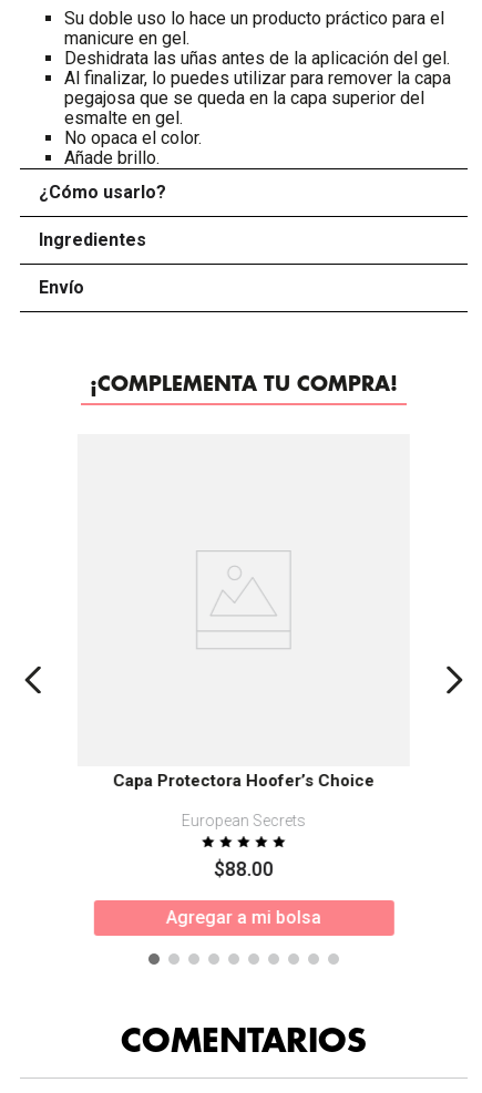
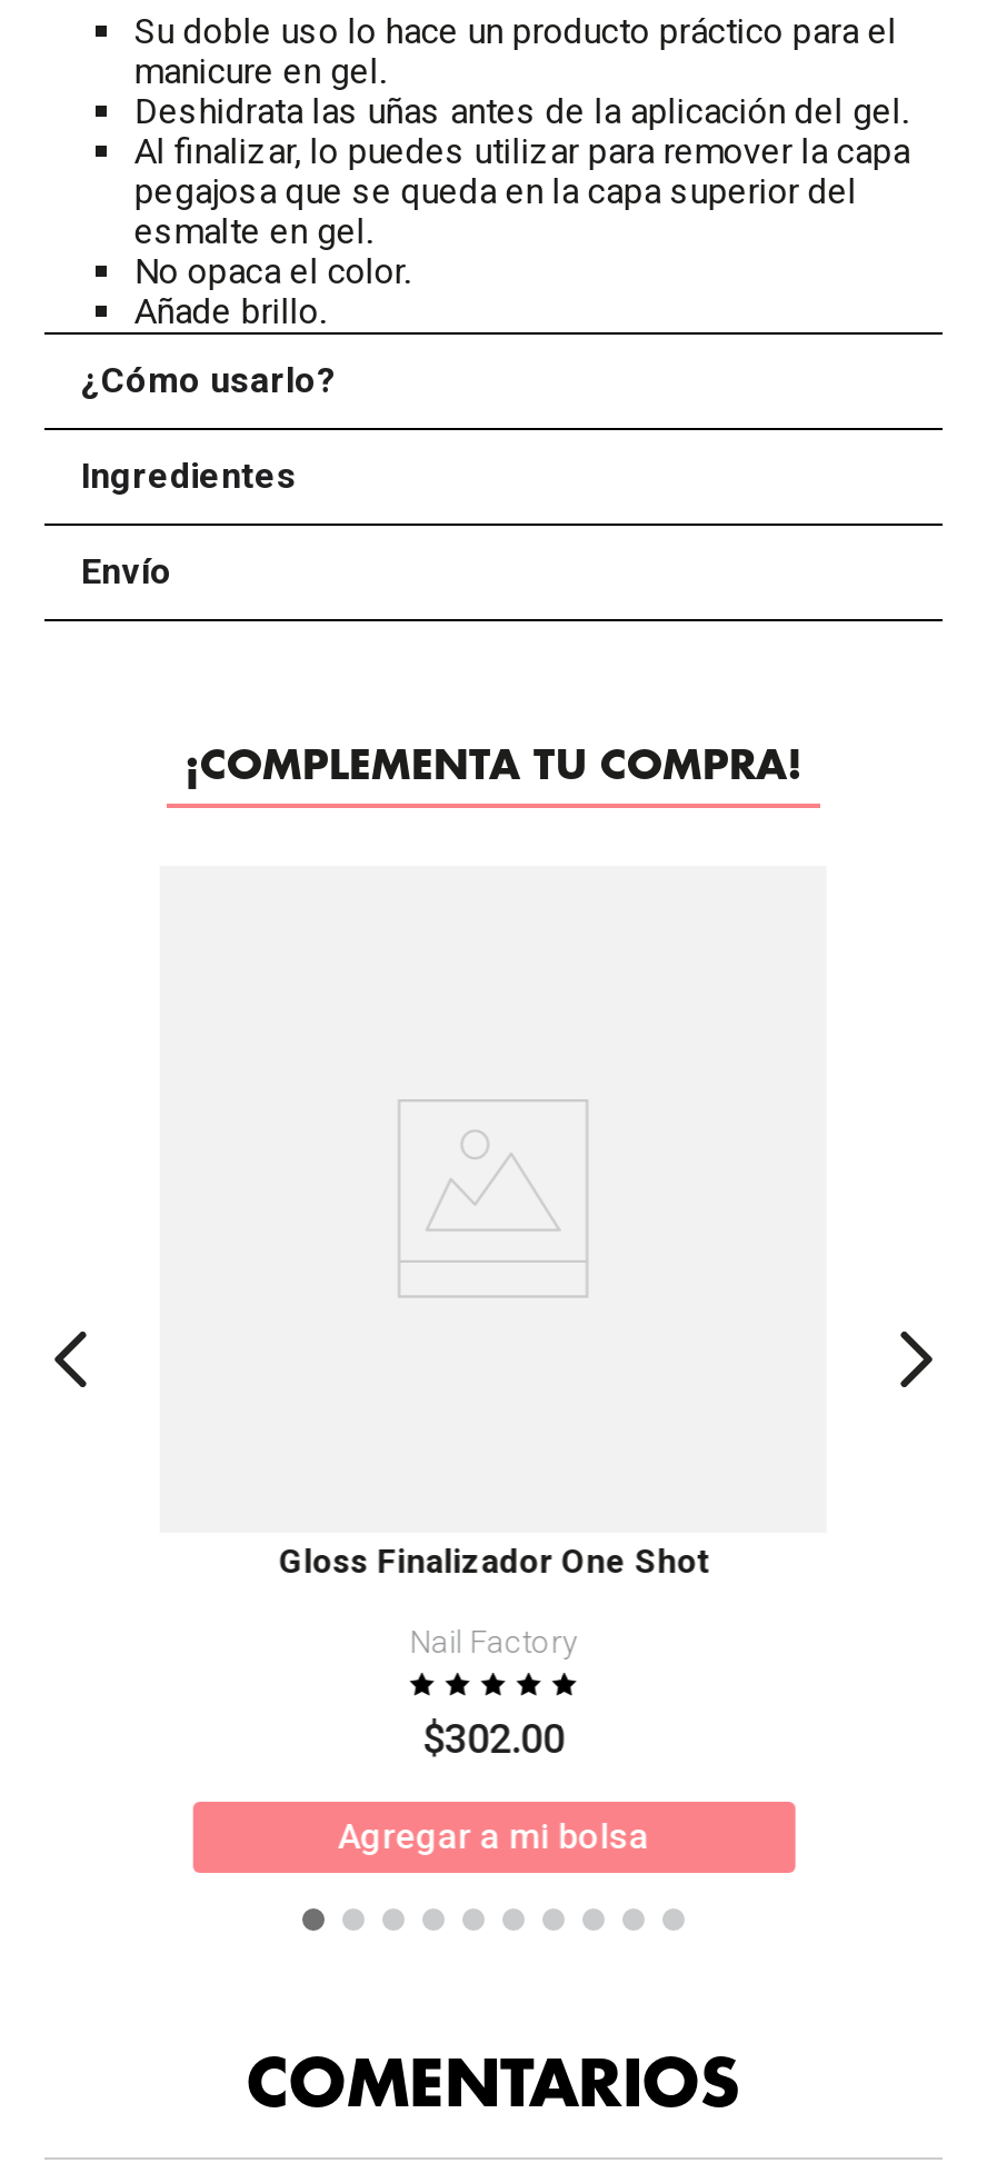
[113,771,375,790] Capa Protectora Hoofer’s Choice -> [279,1541,708,1581] Gloss Finalizador One Shot
[182,811,306,829] European Secrets -> [409,1623,578,1659] Nail Factory
[214,857,274,880] $88.00 -> [422,1715,565,1761] $302.00

